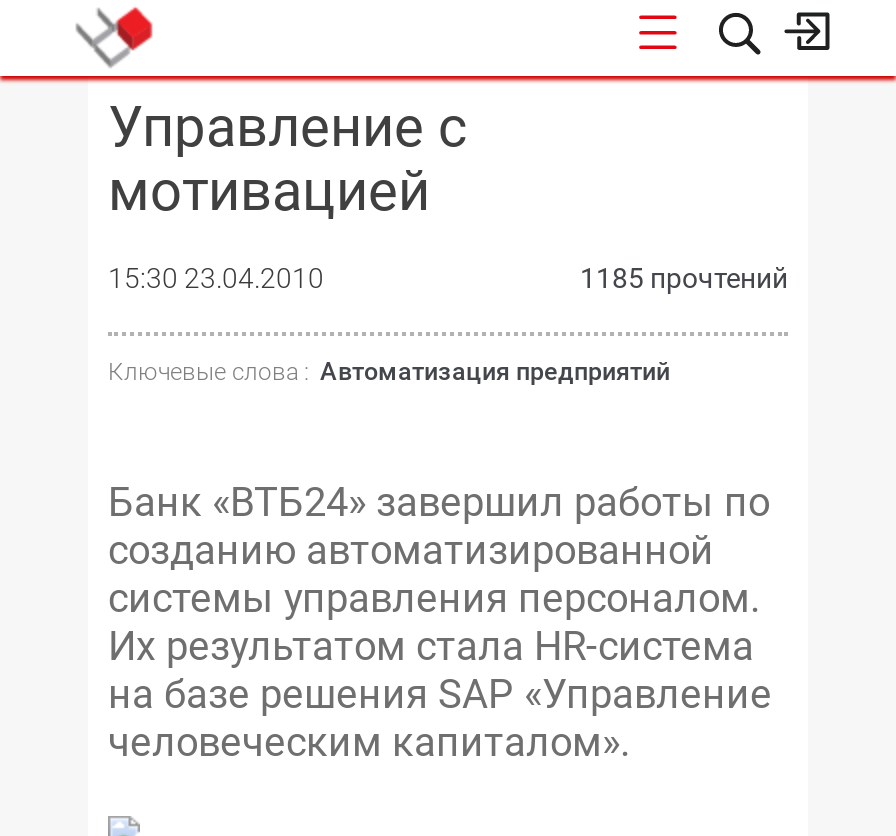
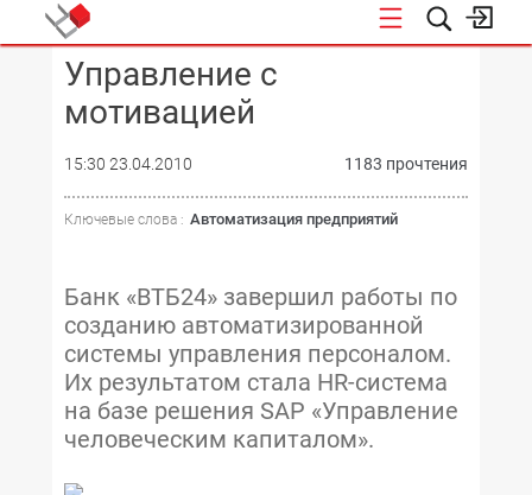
[580,262,788,294] 1185 прочтений -> [344,154,468,173] 1183 прочтения

